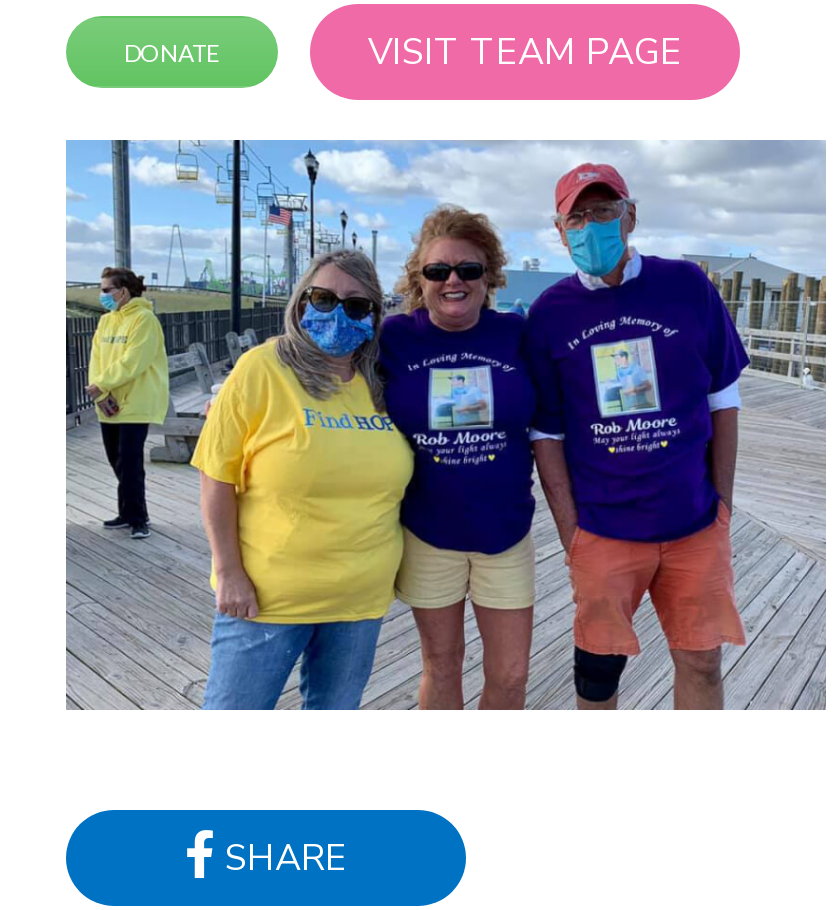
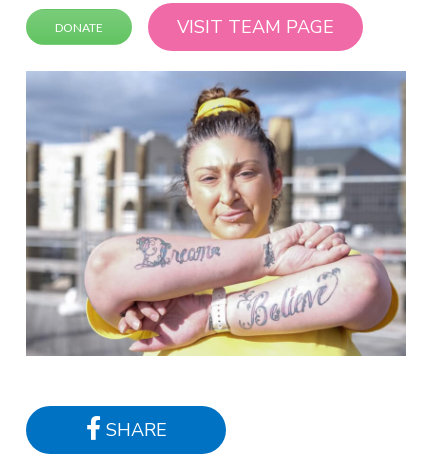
[64,138,826,712] [image] -> [25,70,406,357] [image]

